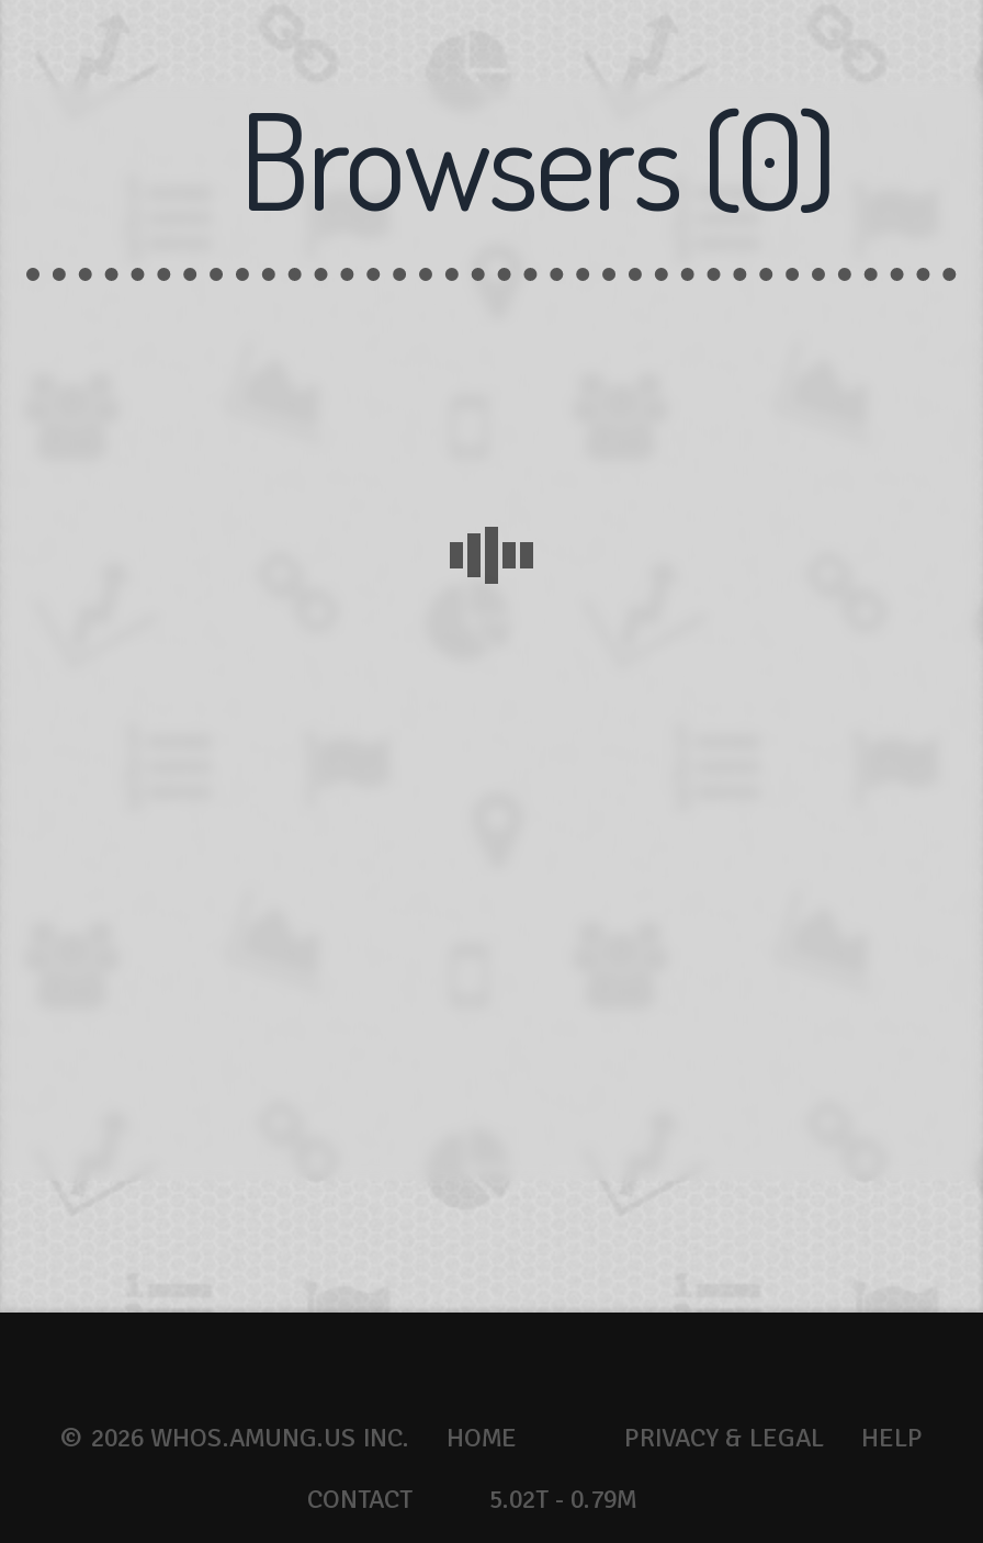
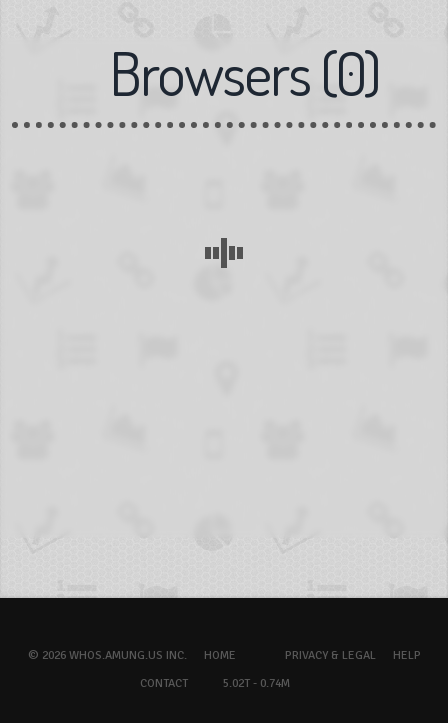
[483,1484,643,1517] 5.02T - 0.79M -> [220,676,293,691] 5.02T - 0.74M

